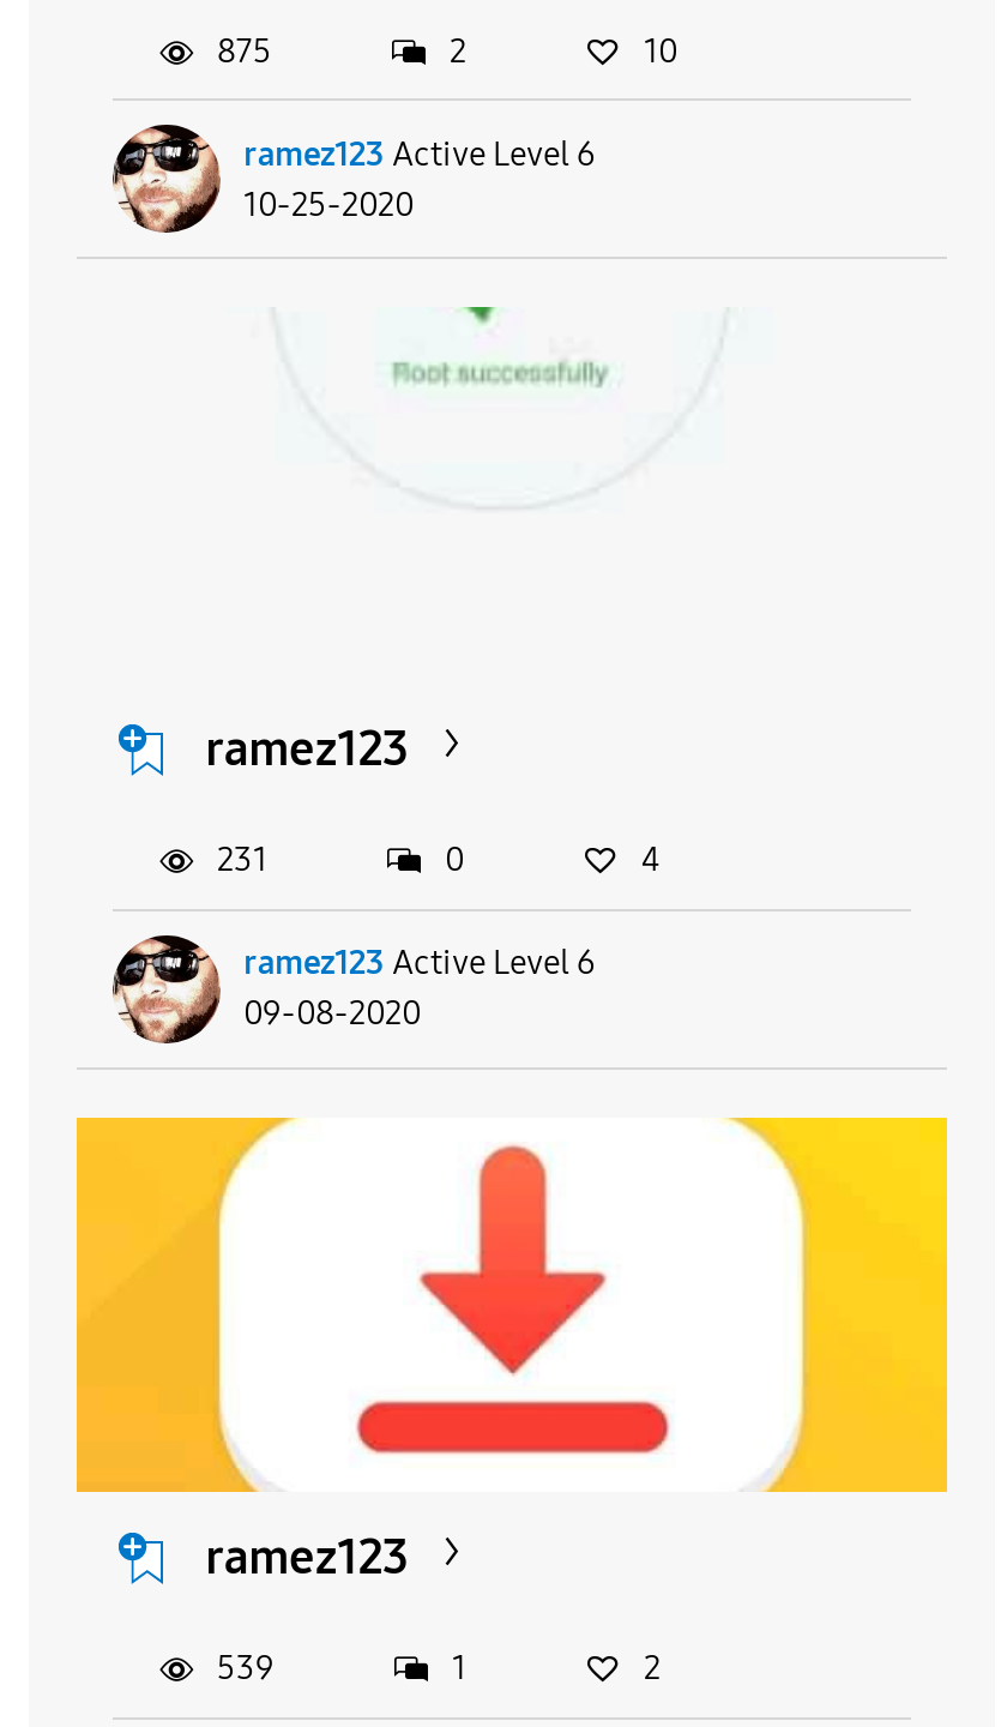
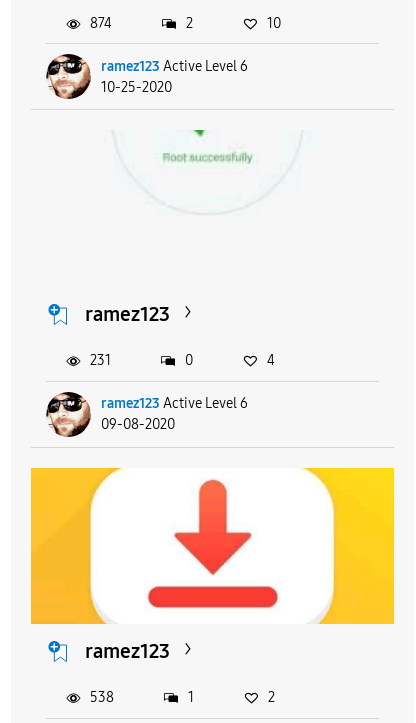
[217,31,272,72] 875 -> [89,15,111,32] 874
[217,1648,275,1689] 539 -> [89,689,113,706] 538

